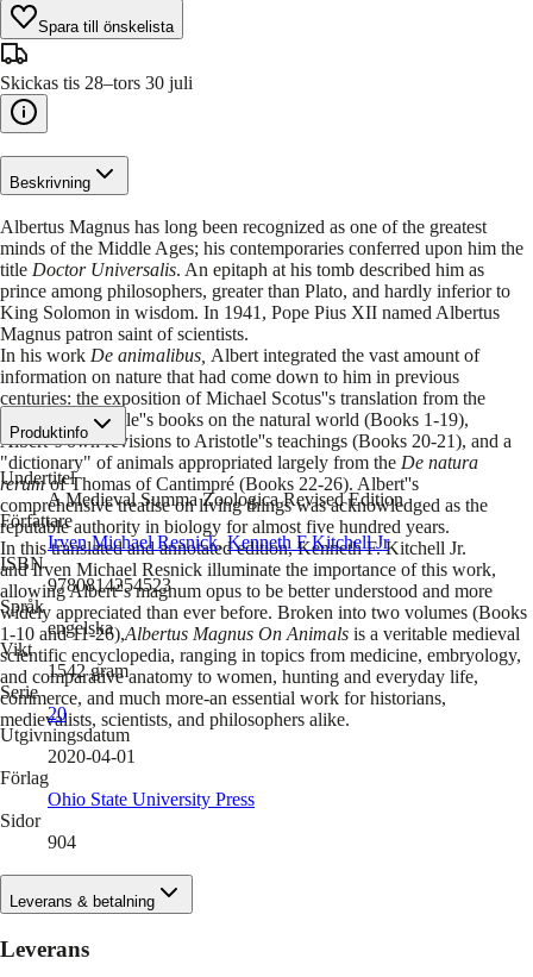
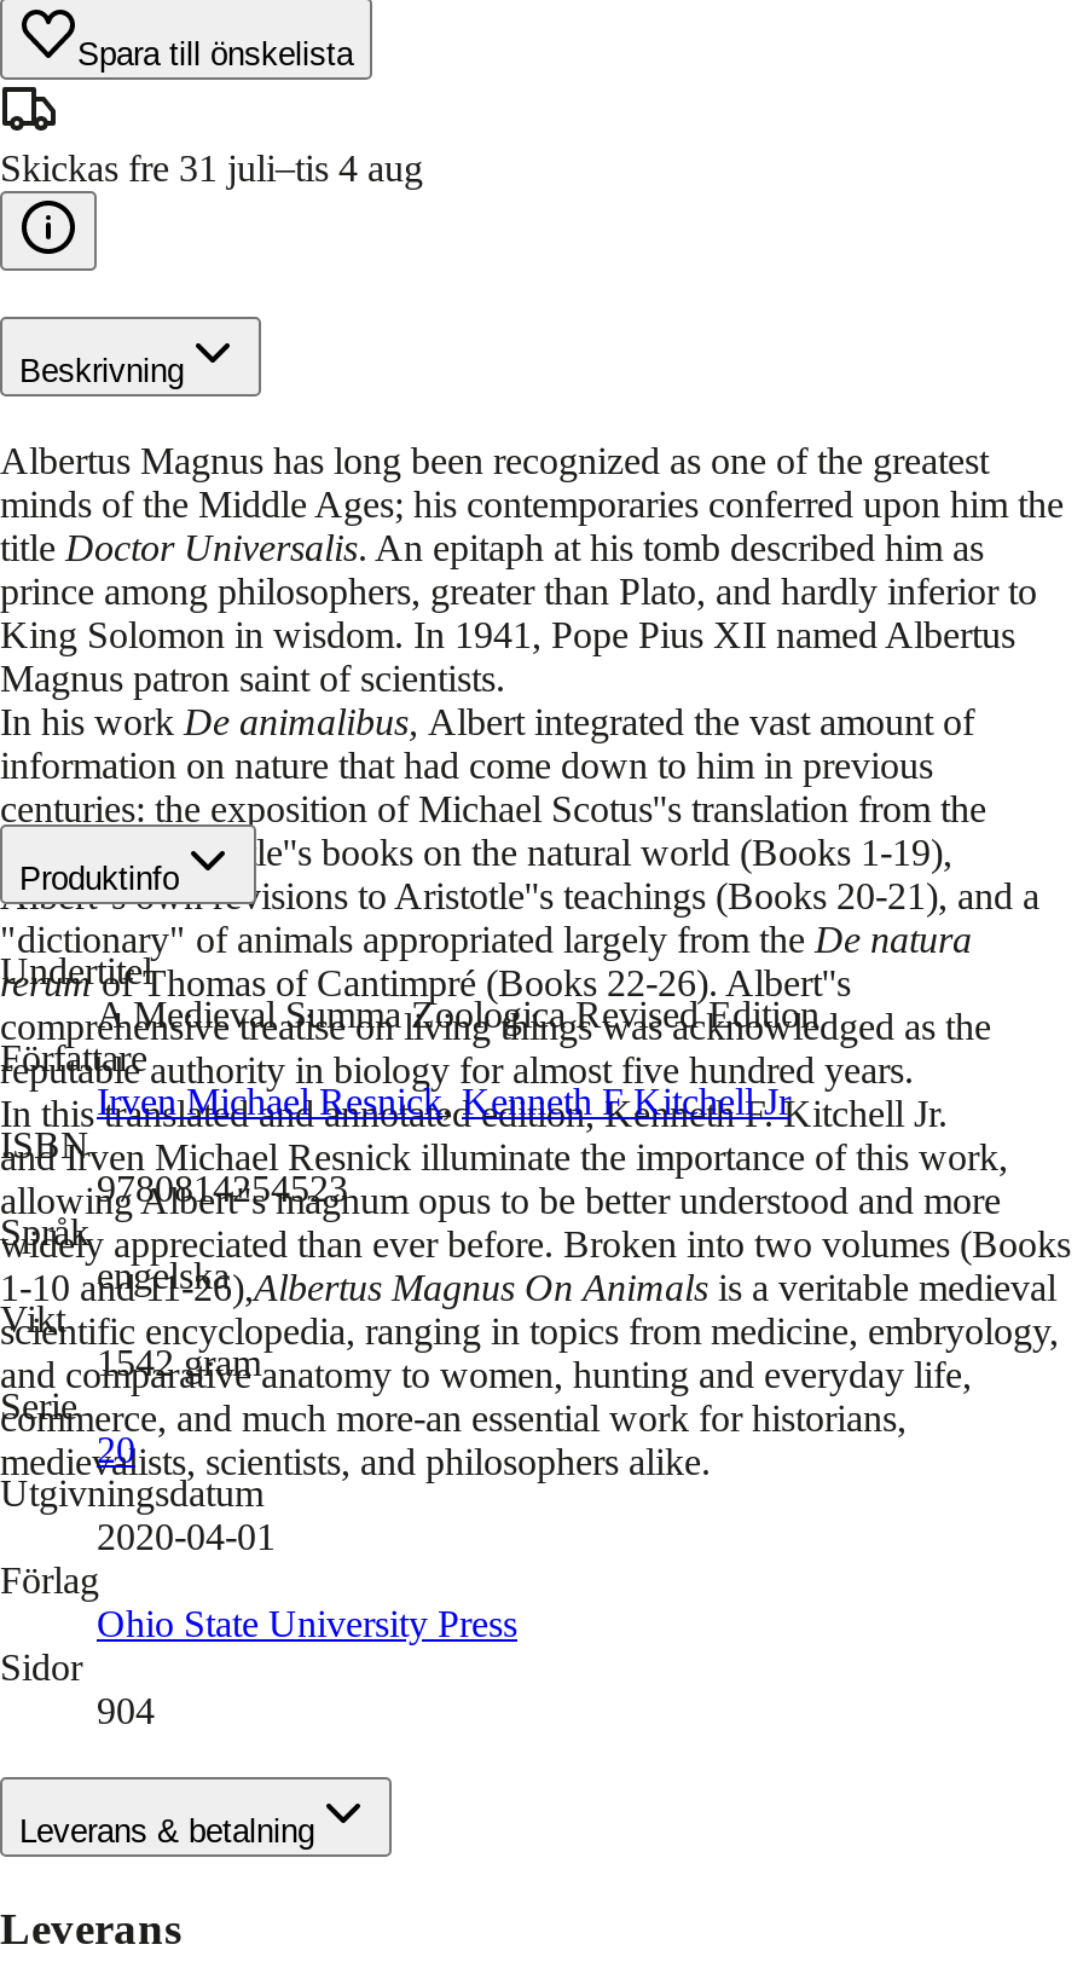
[0,72,193,93] Skickas tis 28–tors 30 juli -> [0,147,423,188] Skickas fre 31 juli–tis 4 aug

